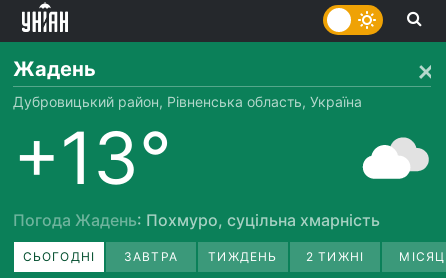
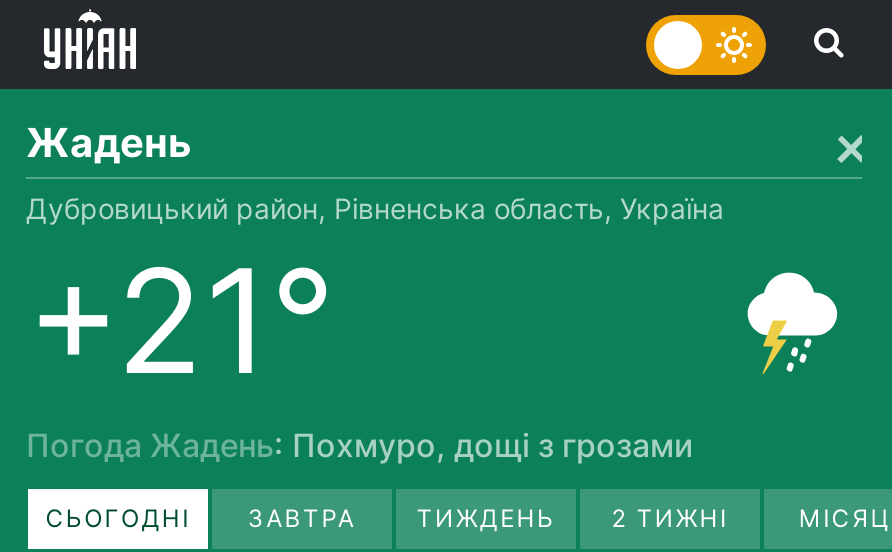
[13,114,430,230] [image] | +13° | Погода Жадень: Похмуро, суцільна хмарність -> [26,233,858,465] [image] | +21° | Погода Жадень: Похмуро, дощі з грозами

